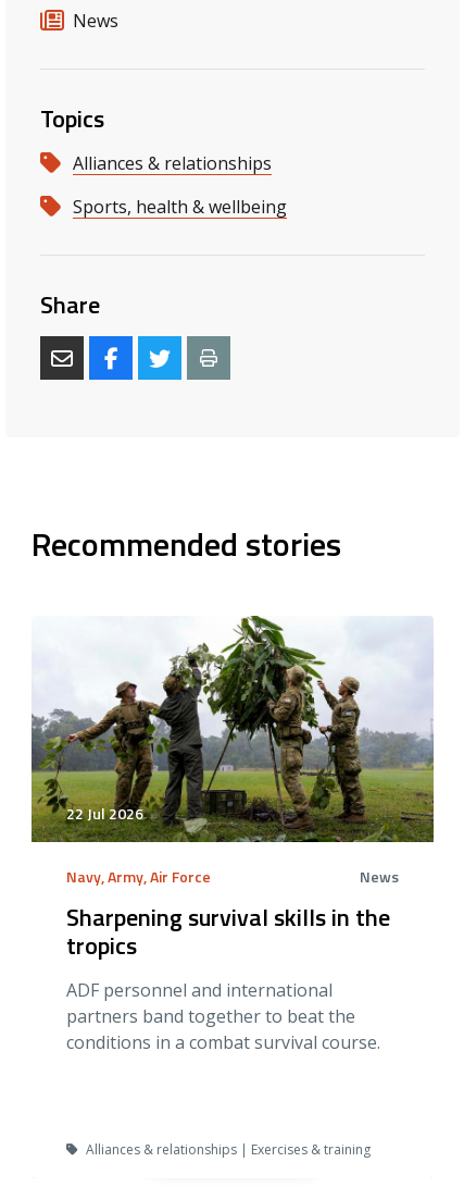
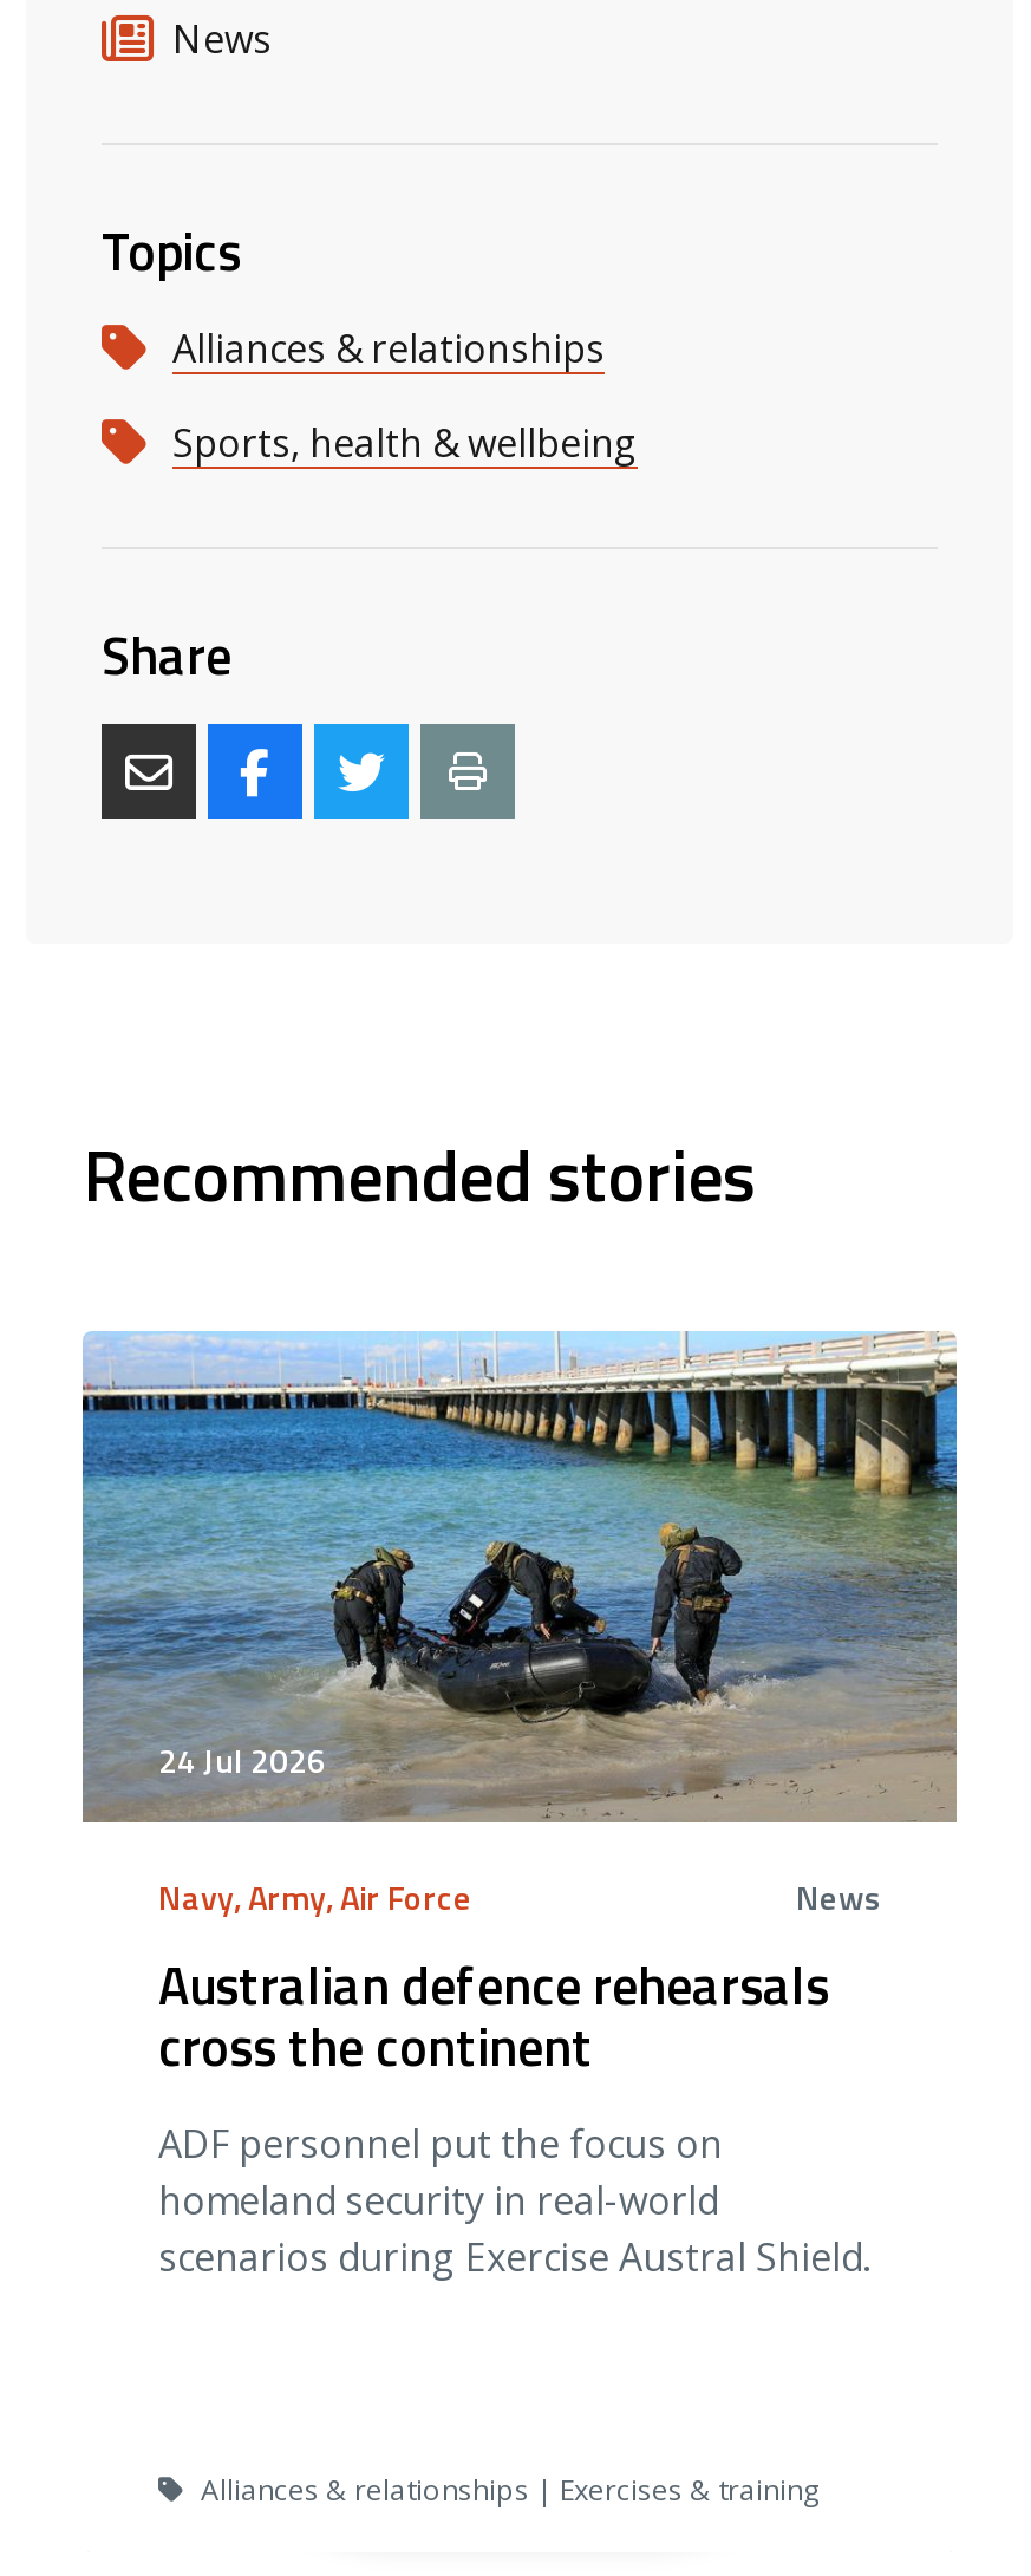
[30,615,434,843] [image] | 22 Jul 2026 -> [80,1331,959,1825] [image] | 24 Jul 2026
[66,899,390,1054] Sharpening survival skills in the | tropics | ADF personnel and international | partners band together to beat the | conditions in a combat survival course. -> [158,1946,869,2283] Australian defence rehearsals | cross the continent | ADF personnel put the focus on | homeland security in real-world | scenarios during Exercise Austral Shield.

